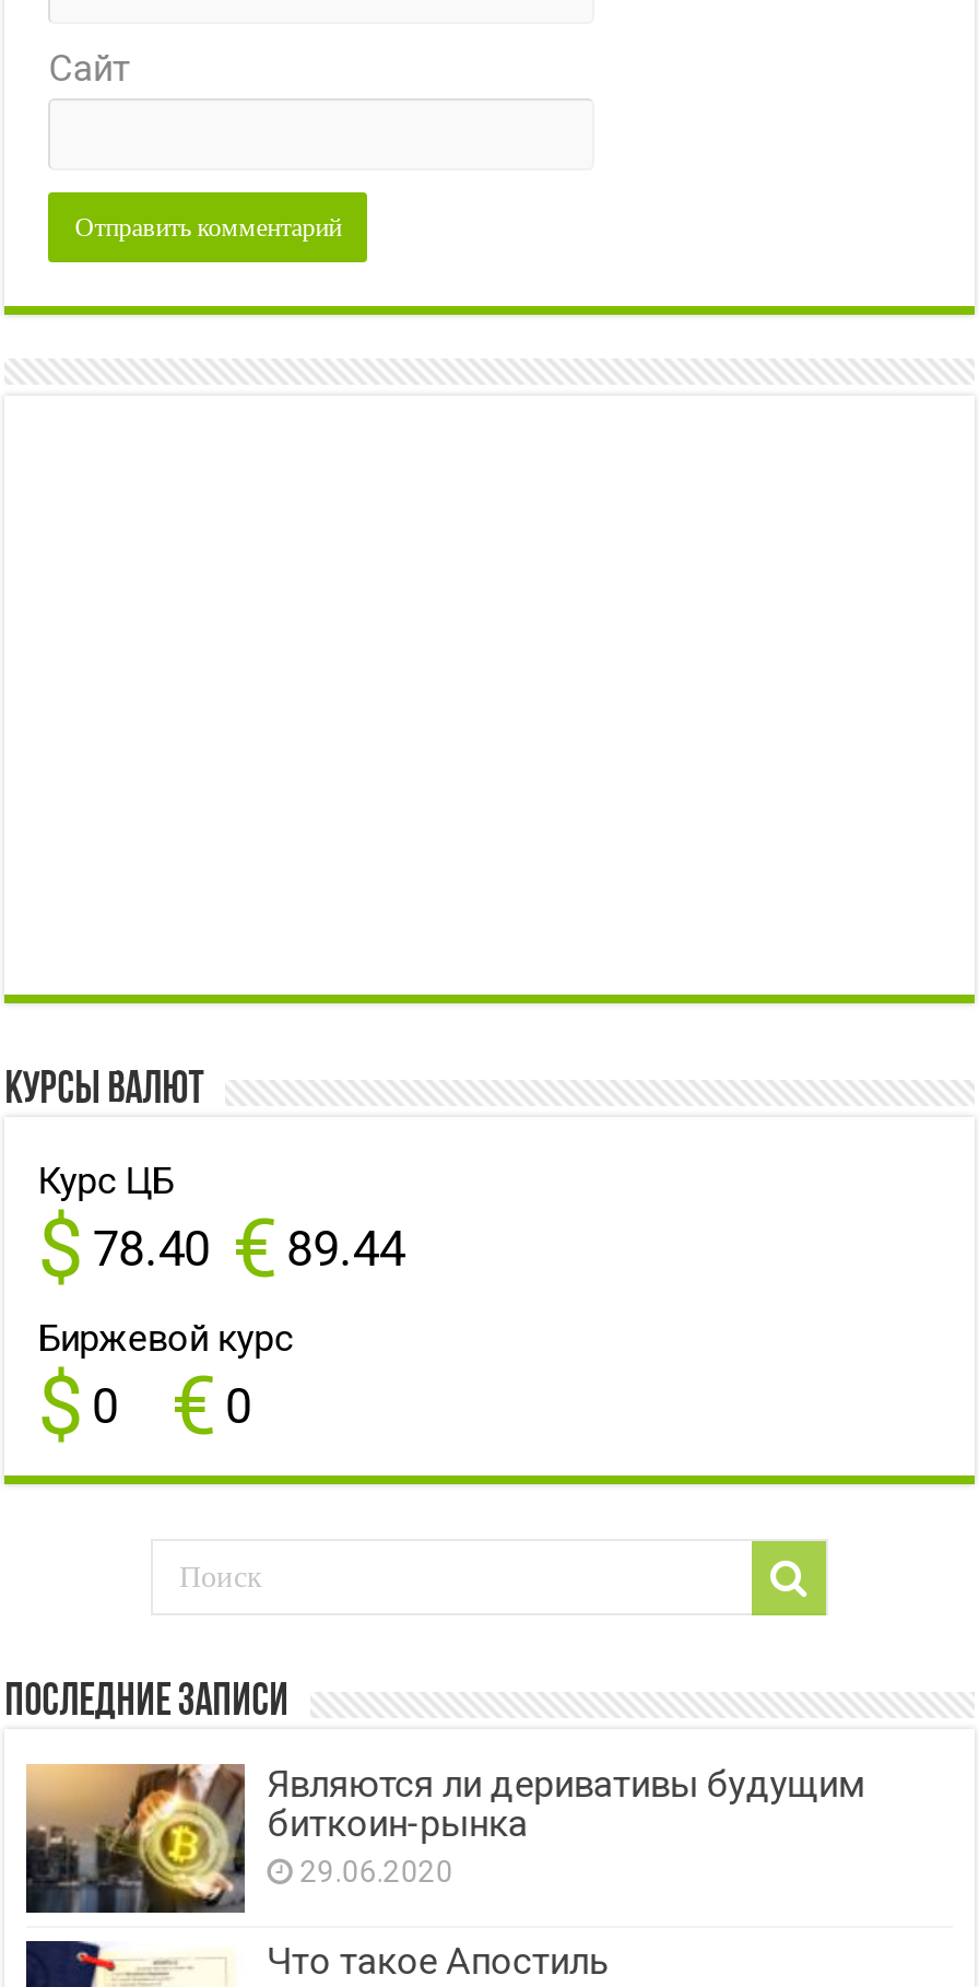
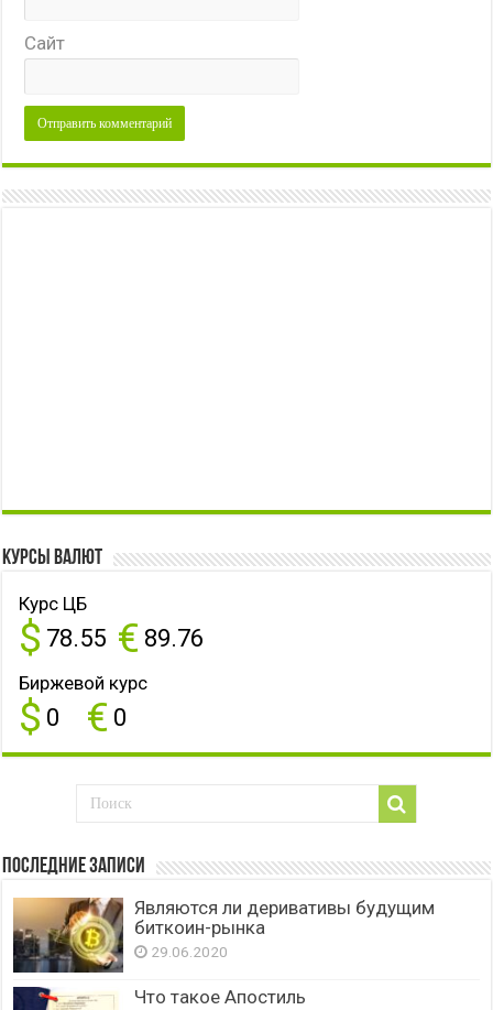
[38,1200,405,1296] $ 78.40 € 89.44 -> [19,613,204,662] $ 78.55 € 89.76

